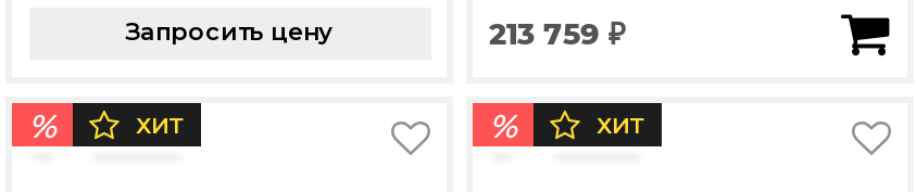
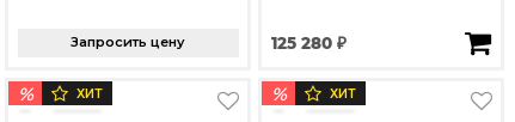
[489,17,626,51] 213 759 ₽ -> [271,34,346,53] 125 280 ₽

